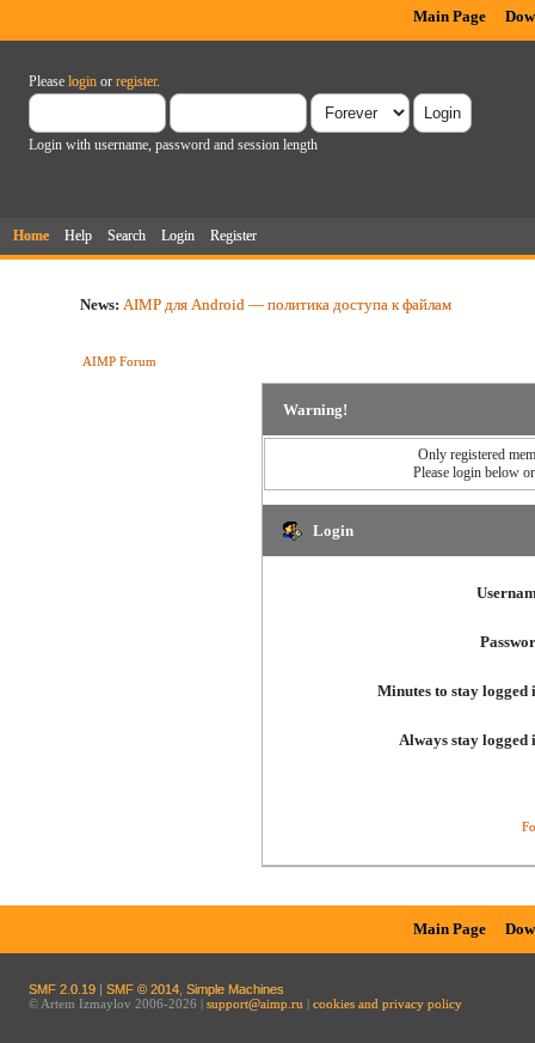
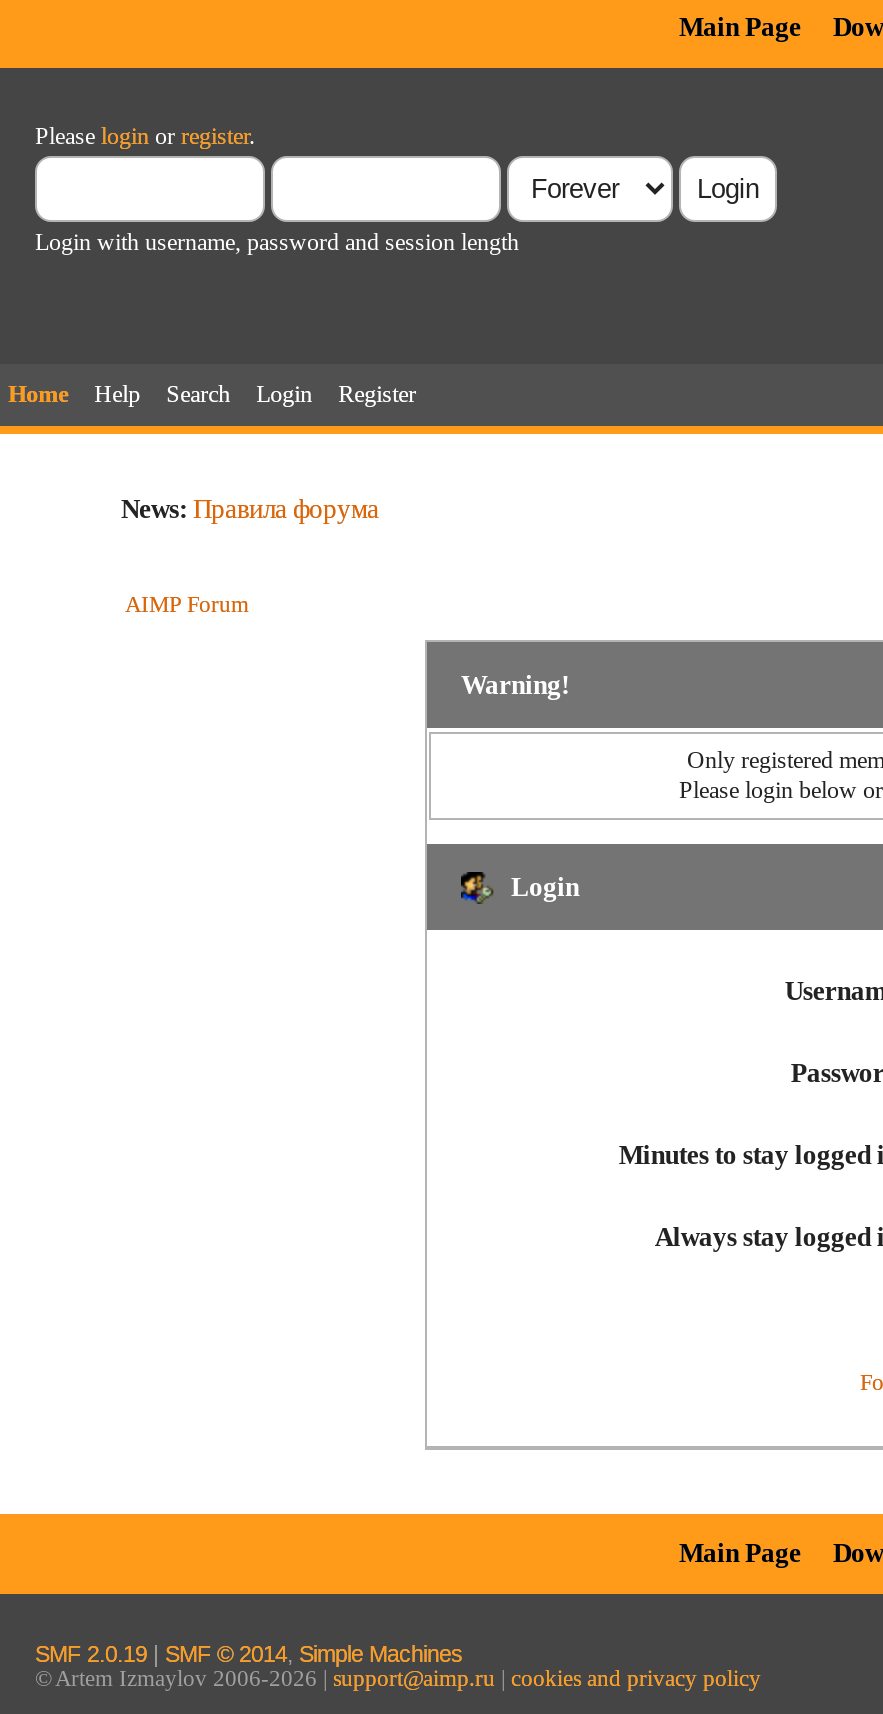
[80,295,451,313] News: AIMP для Android — политика доступа к файлам -> [121,494,379,524] News: Правила форума

